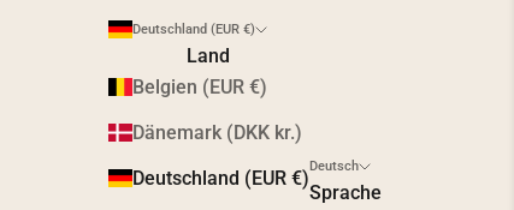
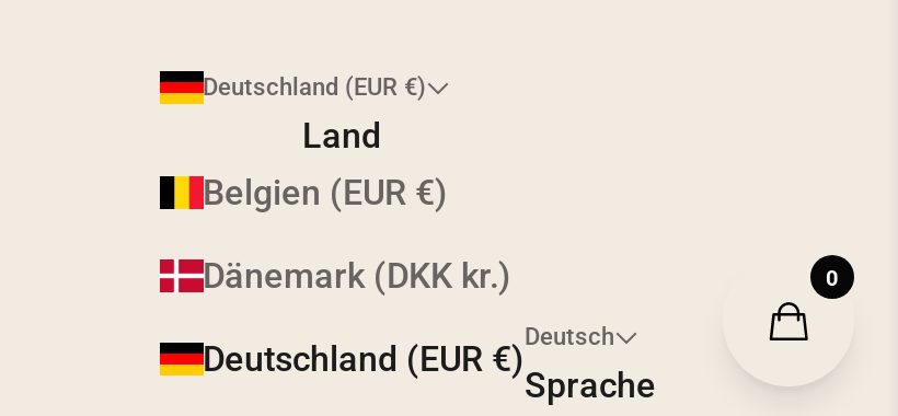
none -> [767,253,856,343] [image]

